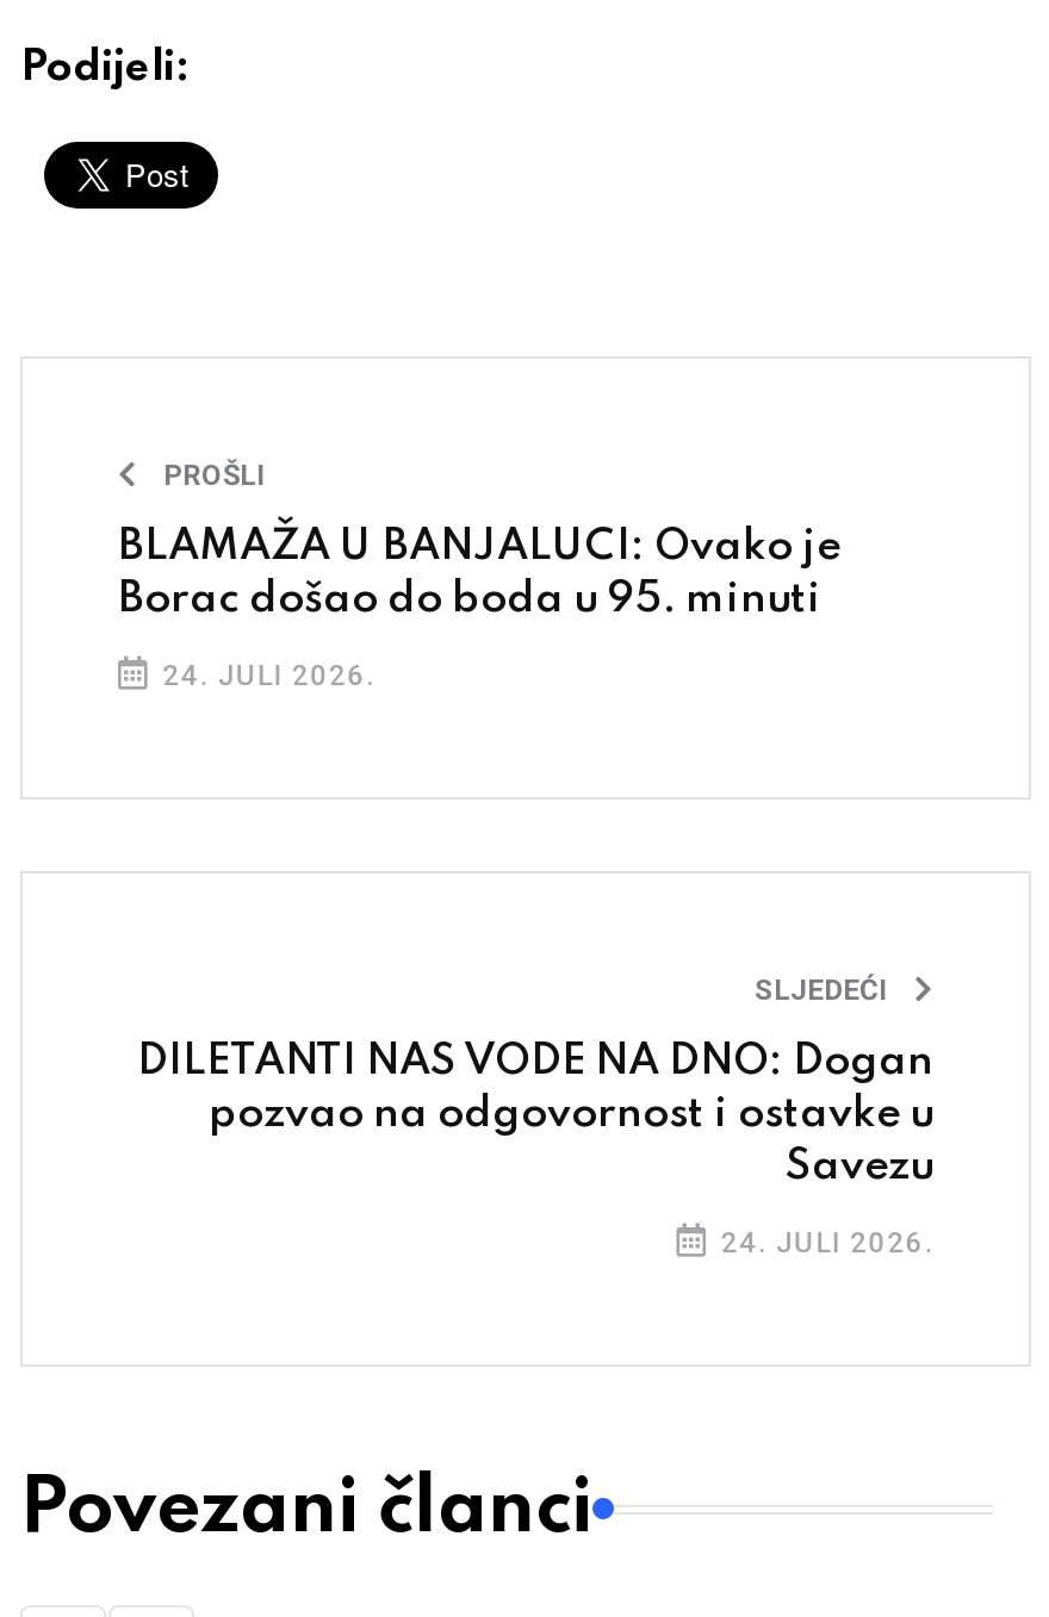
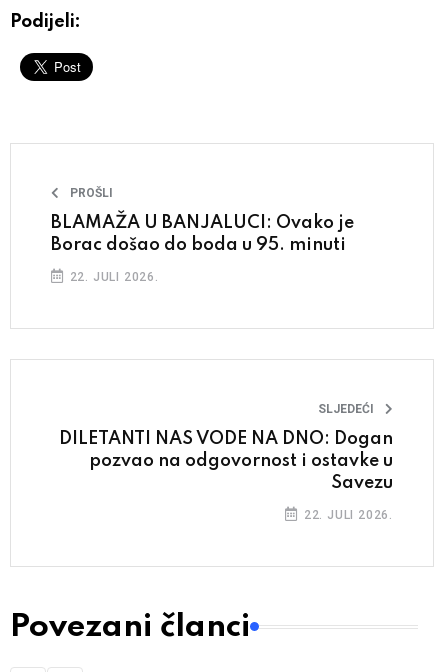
[153,659,375,692] 24. JULI 2026. -> [66,270,159,284] 22. JULI 2026.
[712,1226,933,1259] 24. JULI 2026. -> [300,508,393,522] 22. JULI 2026.

